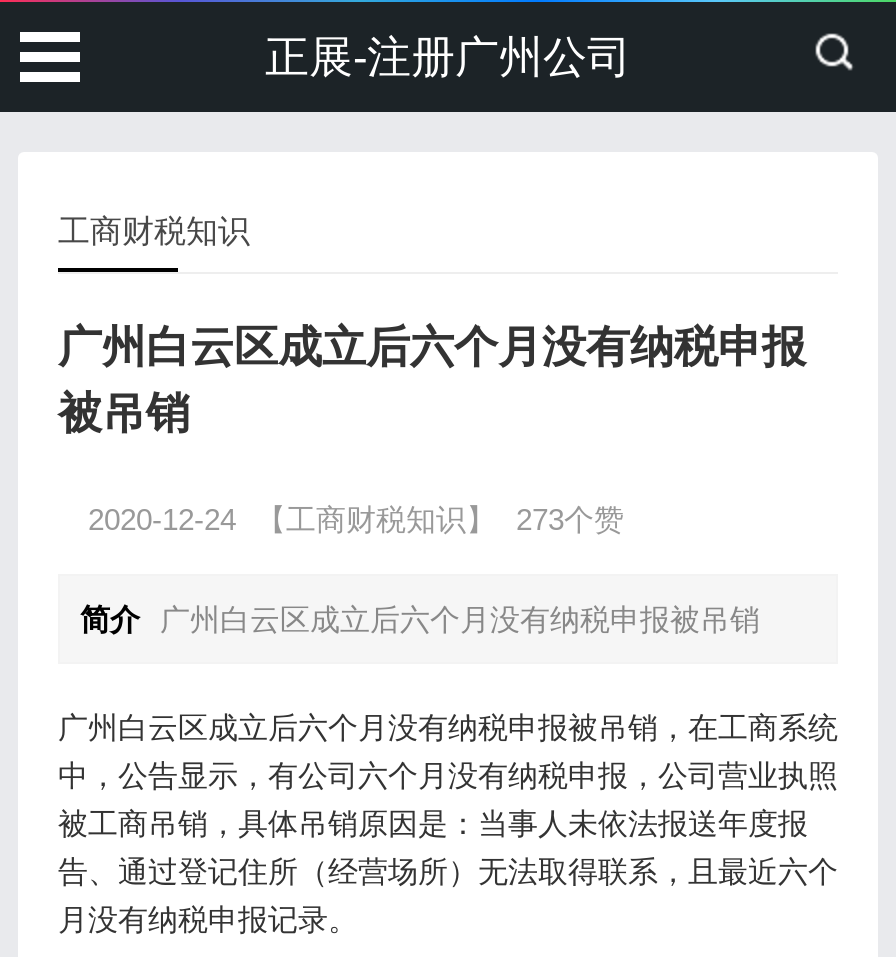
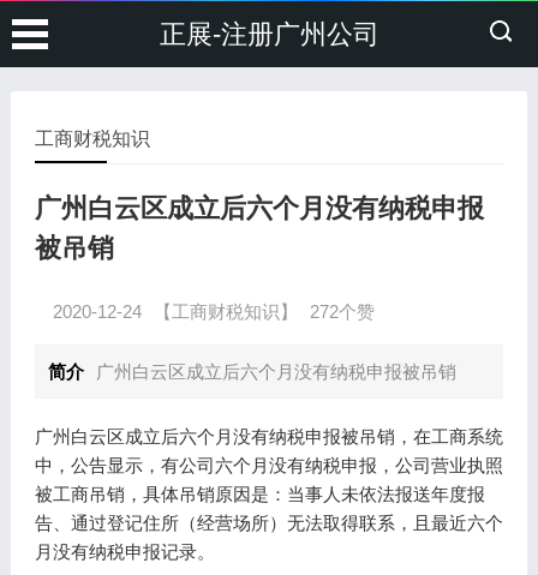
[88,502,624,536] 2020-12-24 【工商财税知识】 273个赞 -> [53,301,375,322] 2020-12-24 【工商财税知识】 272个赞

